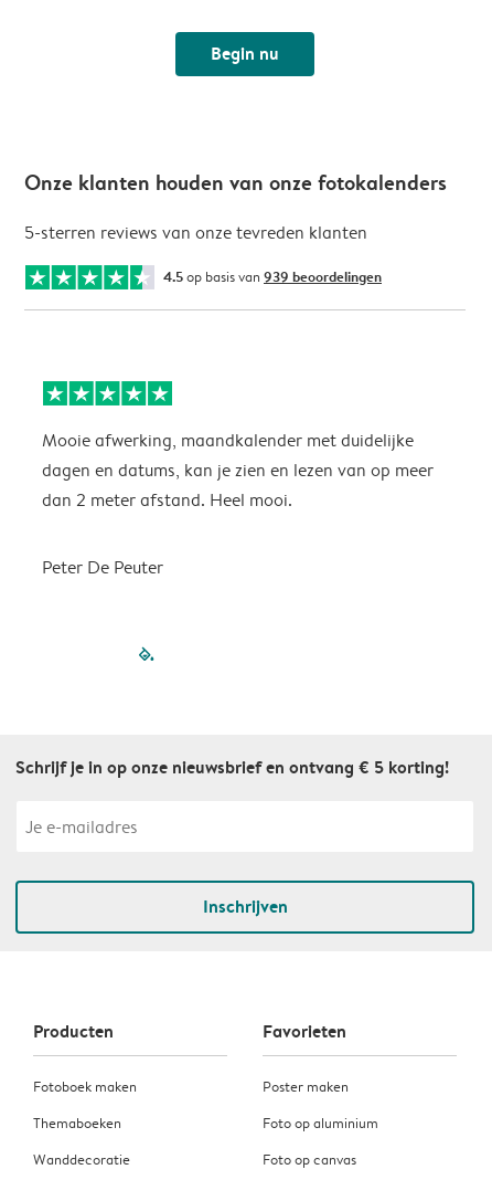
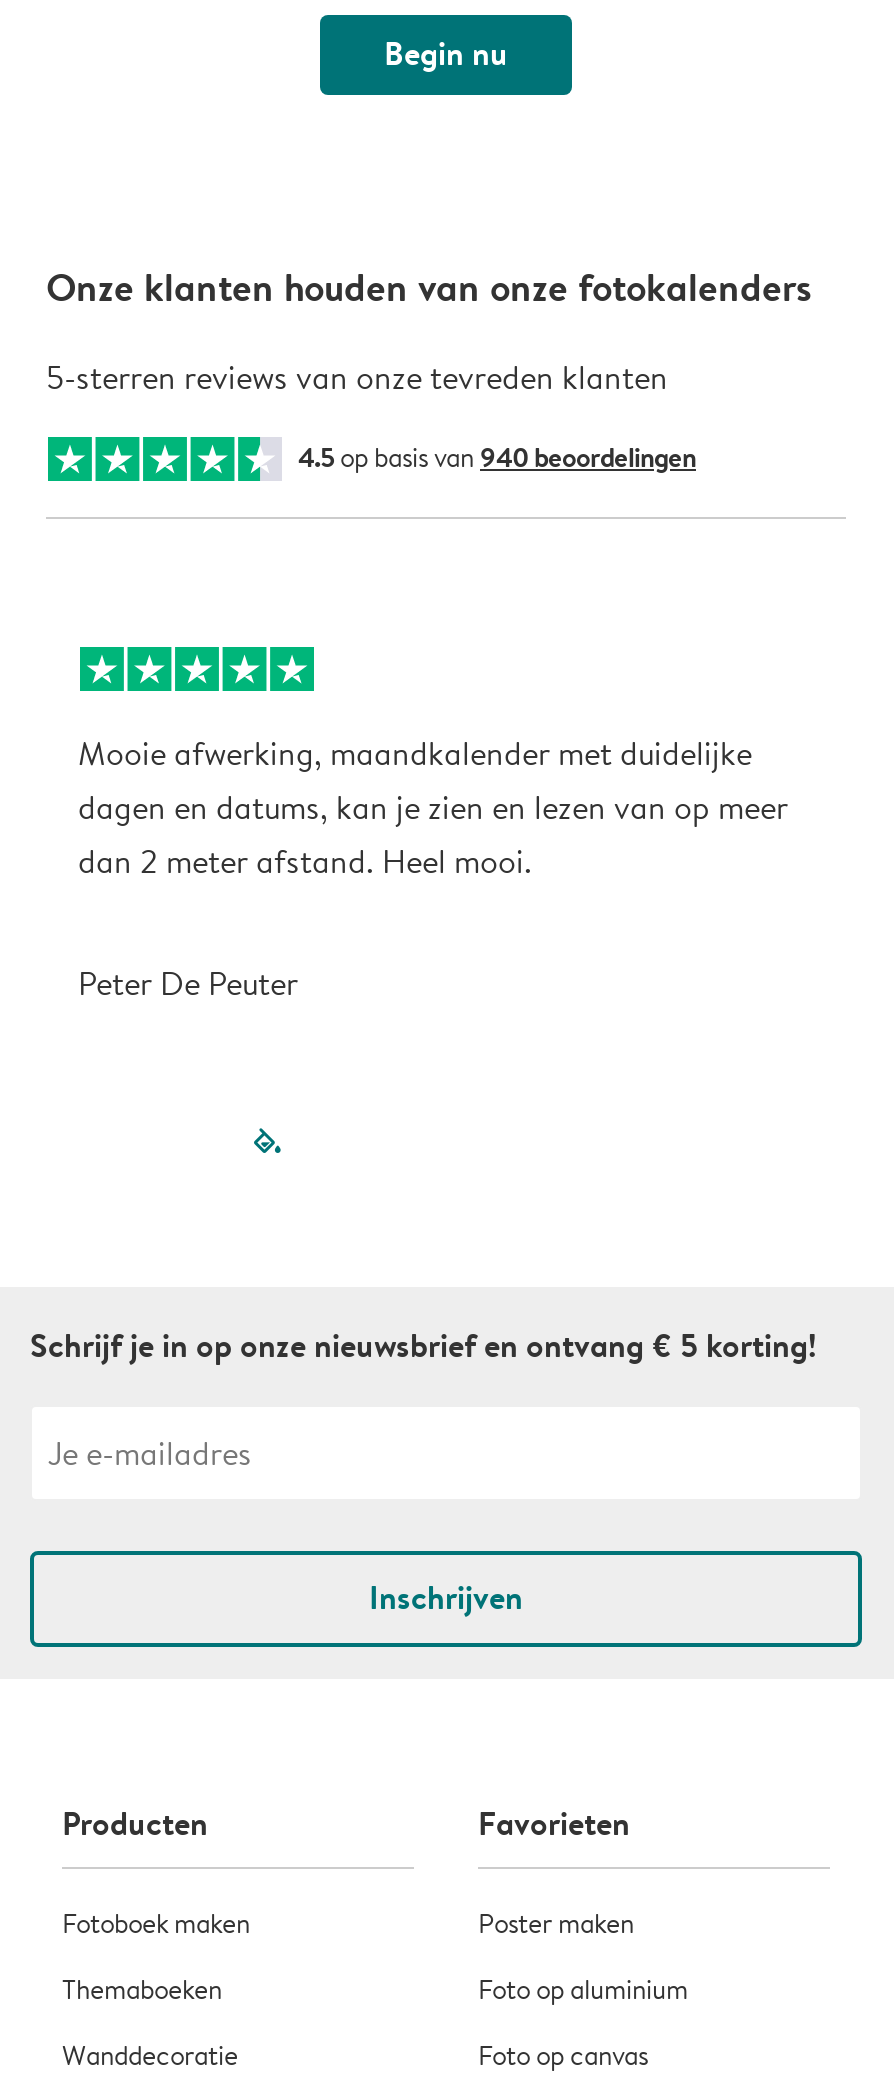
[163,266,382,286] 4.5 op basis van 939 beoordelingen -> [298,439,696,475] 4.5 op basis van 940 beoordelingen

